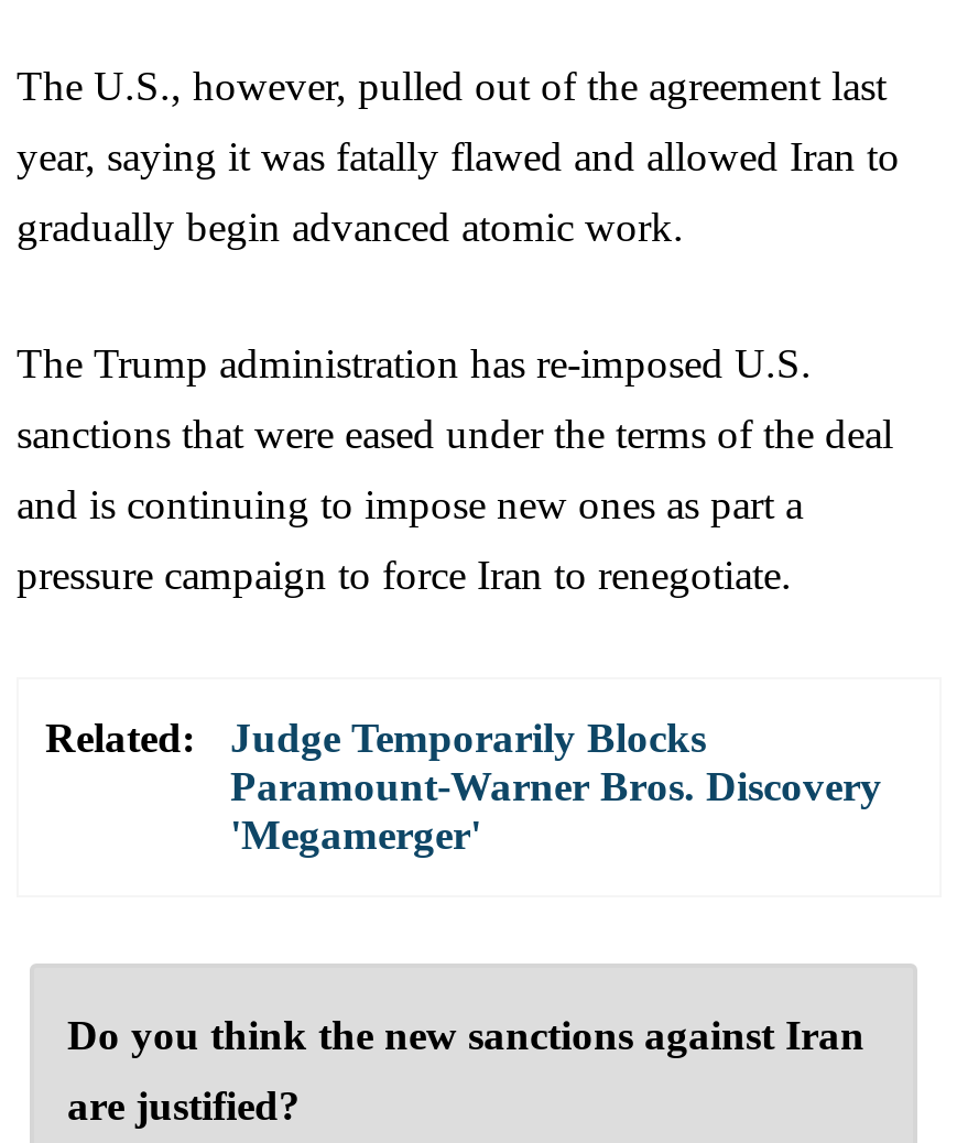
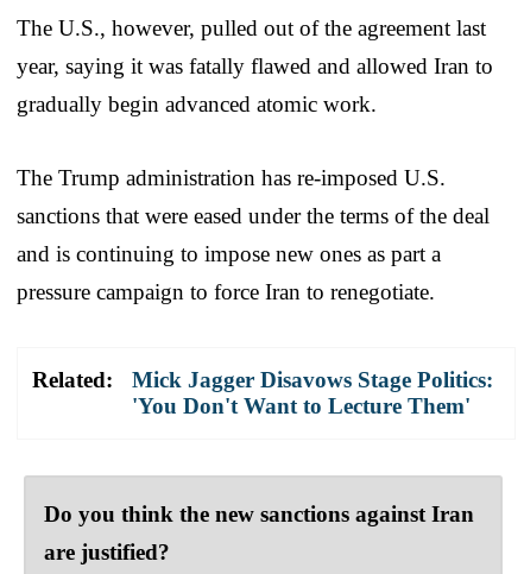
[230,714,882,857] Judge Temporarily Blocks | Paramount-Warner Bros. Discovery | 'Megamerger' -> [132,367,493,418] Mick Jagger Disavows Stage Politics: | 'You Don't Want to Lecture Them'

